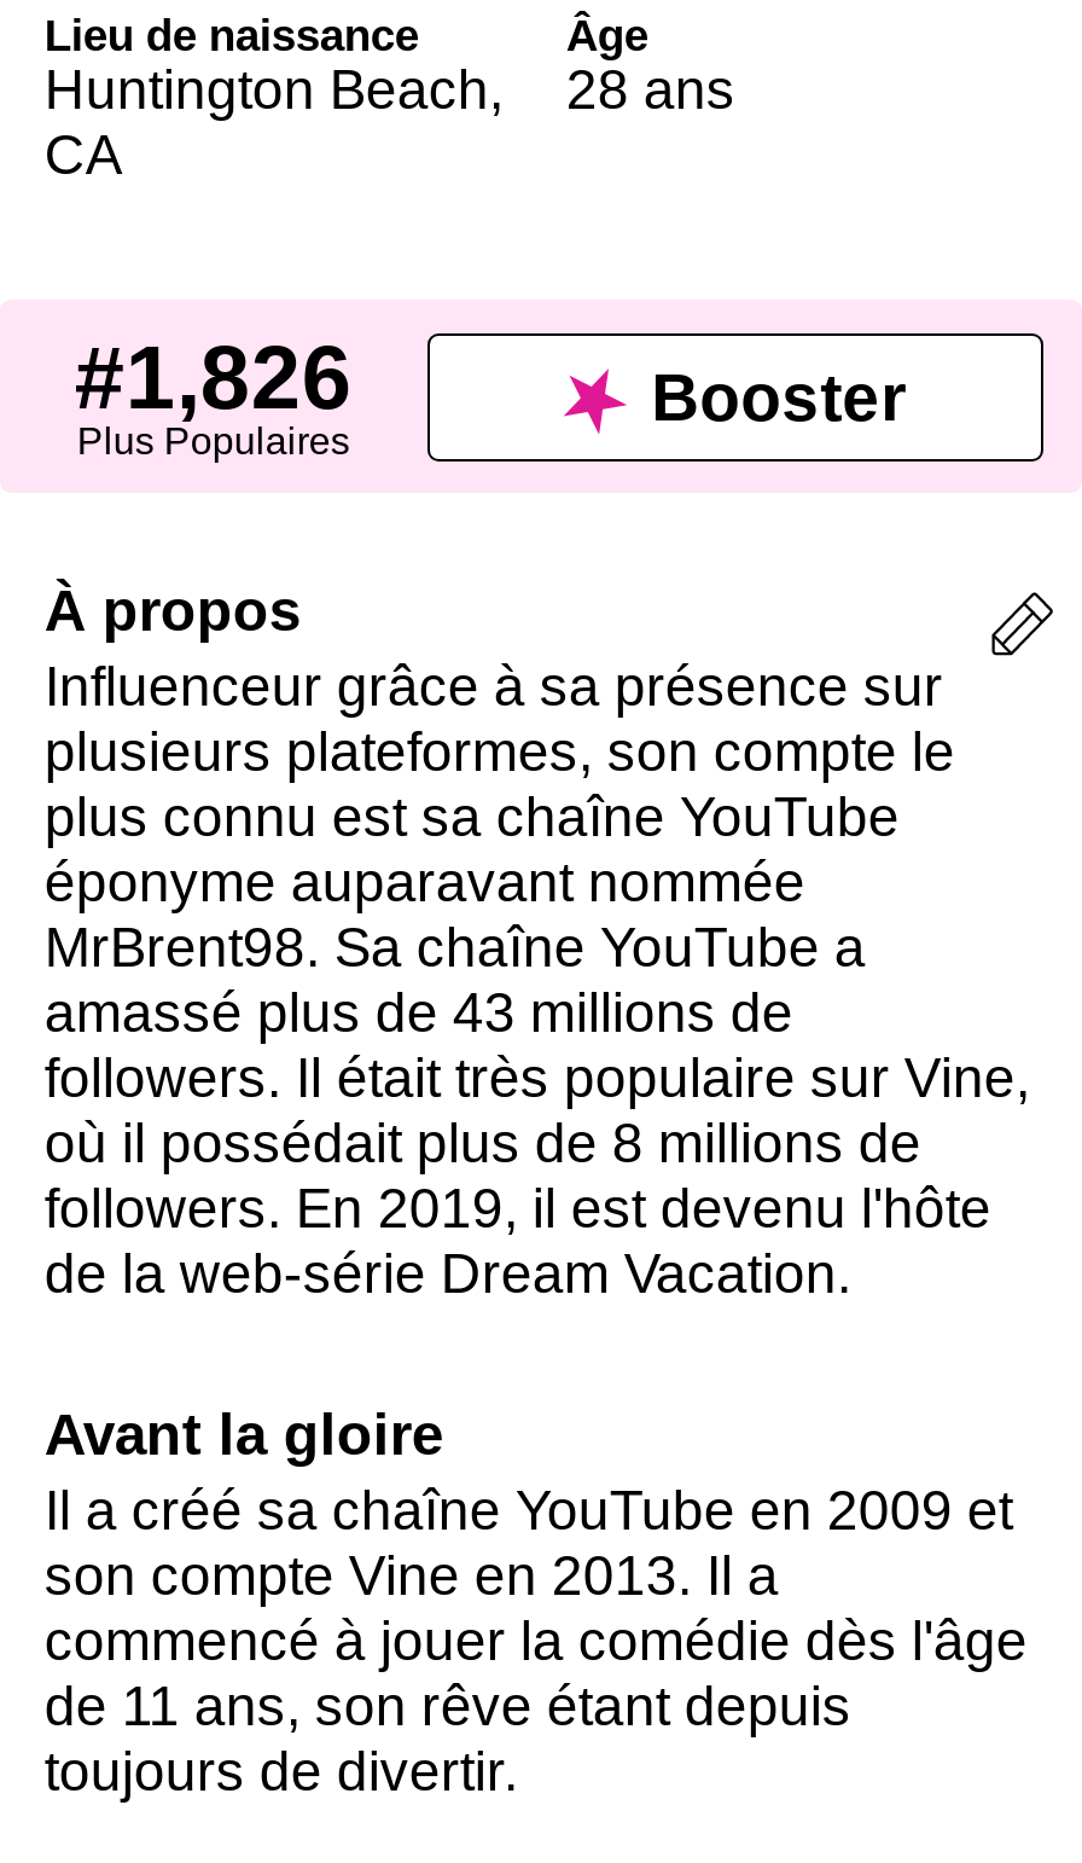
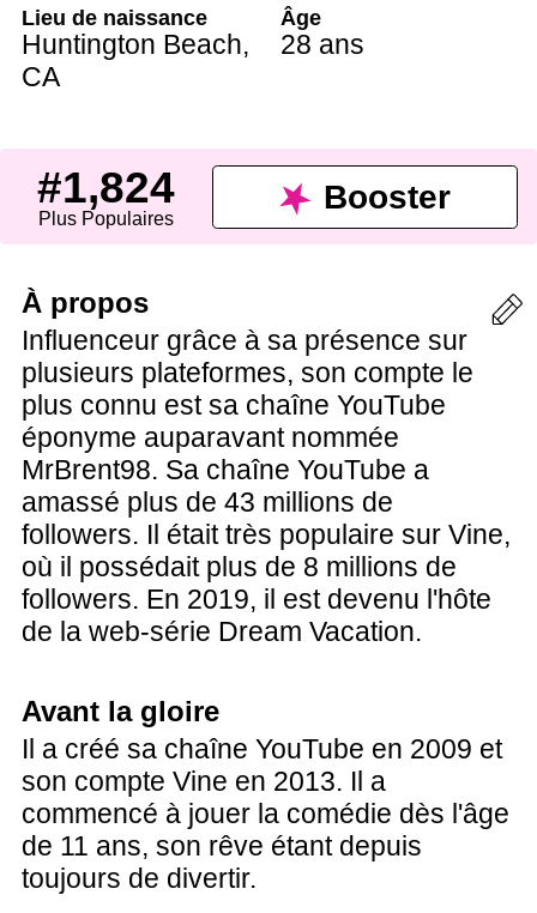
[74,327,352,426] #1,826 -> [37,162,175,211] #1,824

